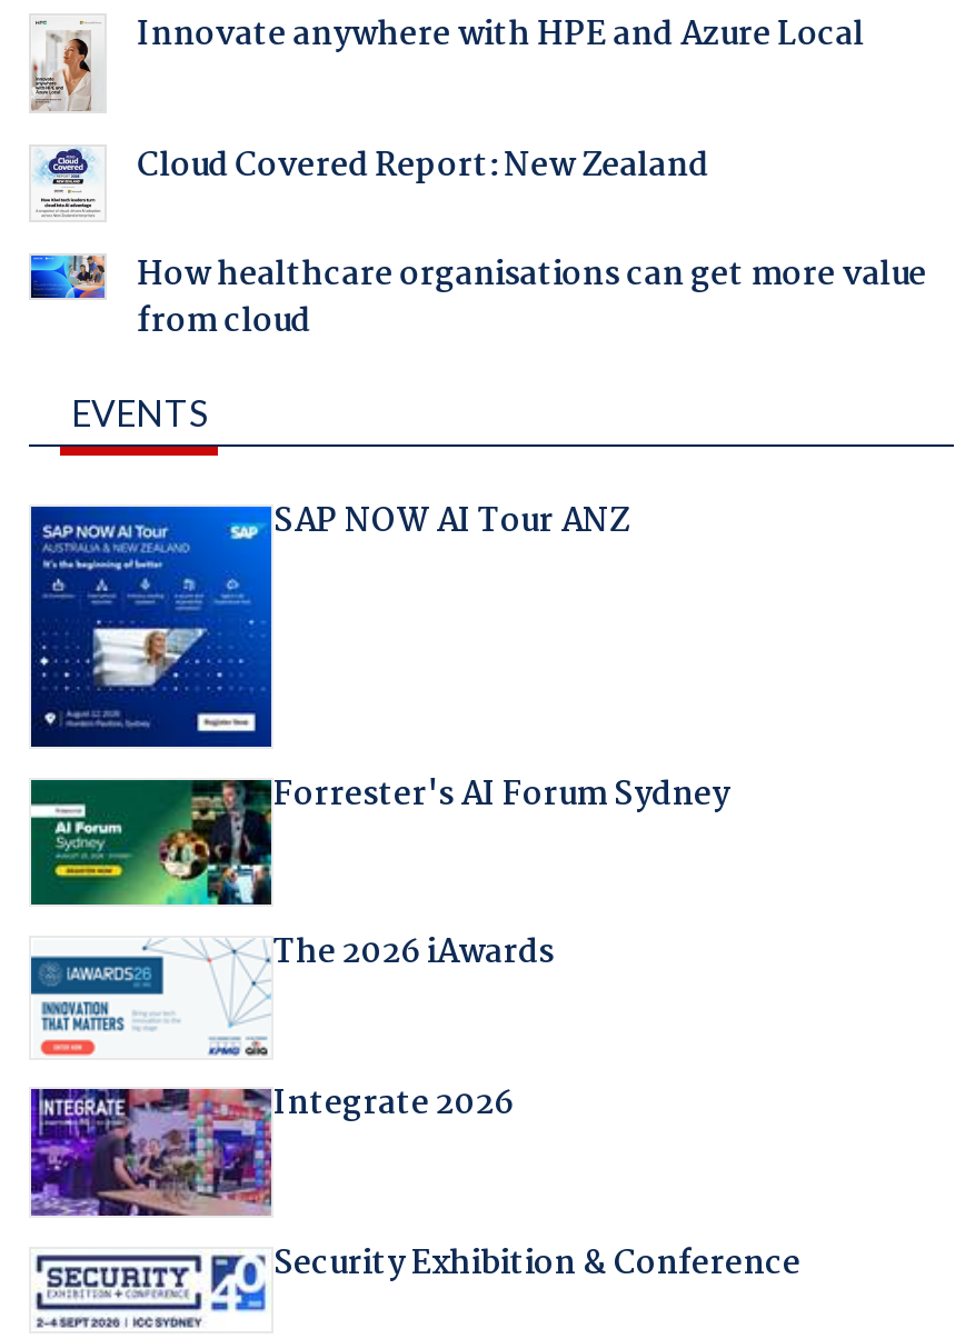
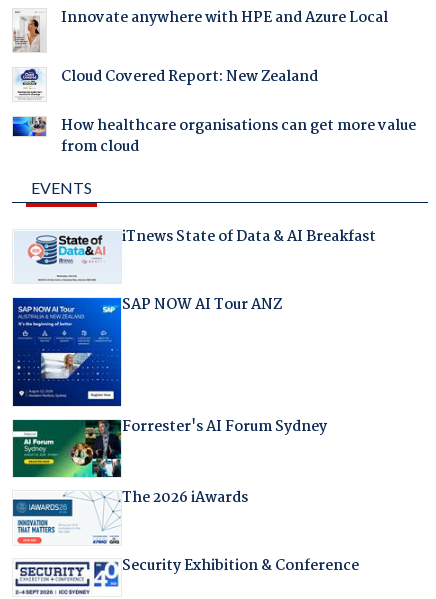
none -> [15,225,376,282] [image] | iTnews State of Data & AI Breakfast
moved [29,496,729,979] -> [12,293,327,510]: [image] | SAP NOW AI Tour ANZ | Forrester's AI Forum Sydney | The 2026 iAwards
moved [198,936,269,1058] -> [88,490,120,545]: [image]
[29,1077,513,1218] [image] | Integrate 2026 -> none

